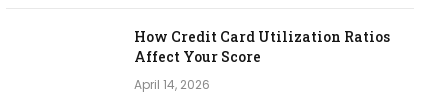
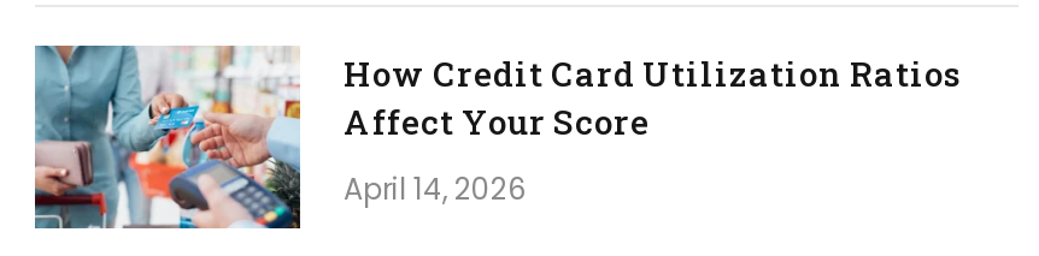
none -> [33,43,303,231] [image]

